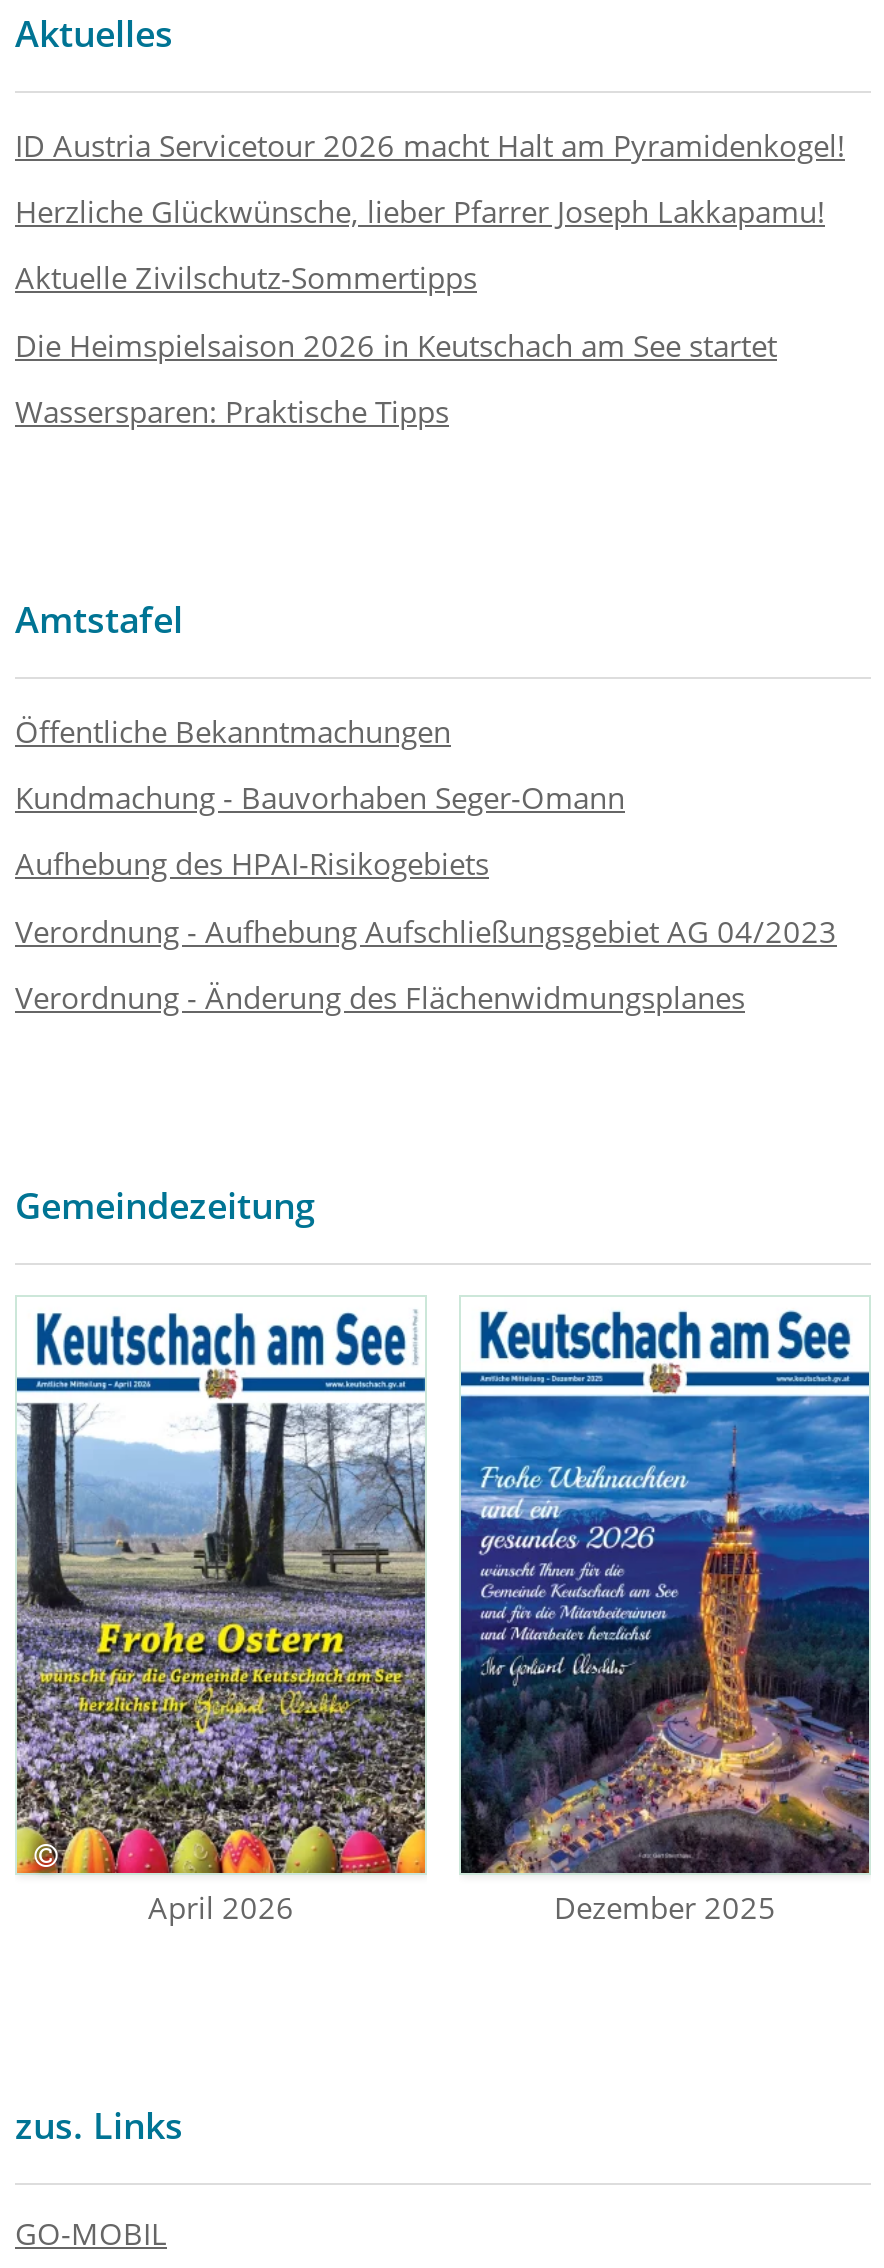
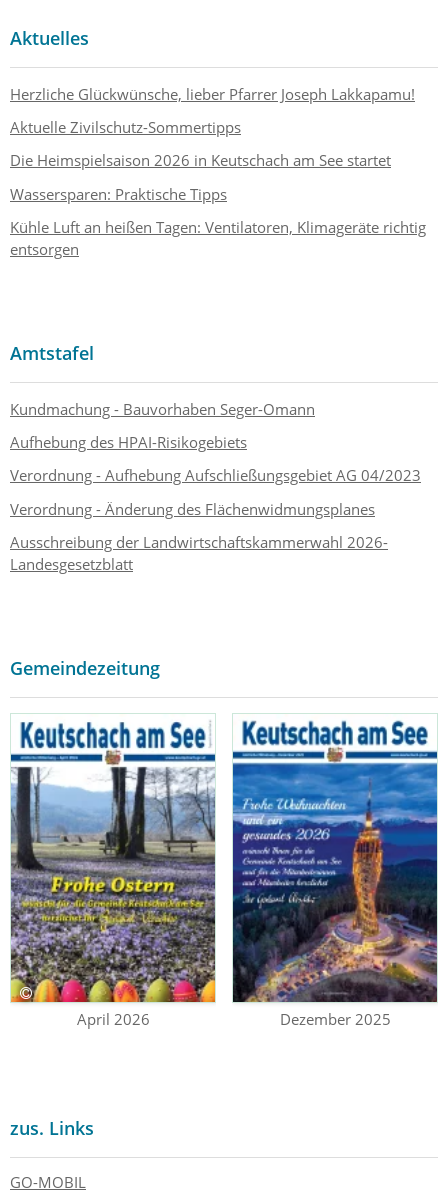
[15,125,845,165] ID Austria Servicetour 2026 macht Halt am Pyramidenkogel! -> none
moved [15,191,825,431] -> [10,84,415,204]: Herzliche Glückwünsche, lieber Pfarrer Joseph Lakkapamu! | Aktuelle Zivilschutz-Sommertipps | Die Heimspielsaison 2026 in Keutschach am See startet | Wassersparen: Praktische Tipps
none -> [10,217,426,259] Kühle Luft an heißen Tagen: Ventilatoren, Klimageräte richtig | entsorgen
[15,711,451,751] Öffentliche Bekanntmachungen -> none
none -> [10,532,388,574] Ausschreibung der Landwirtschaftskammerwahl 2026- | Landesgesetzblatt

